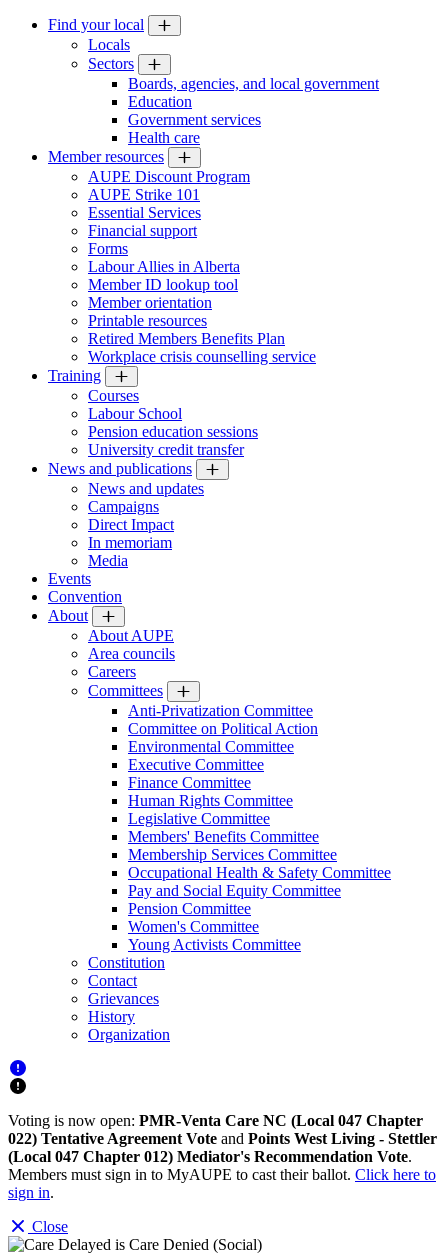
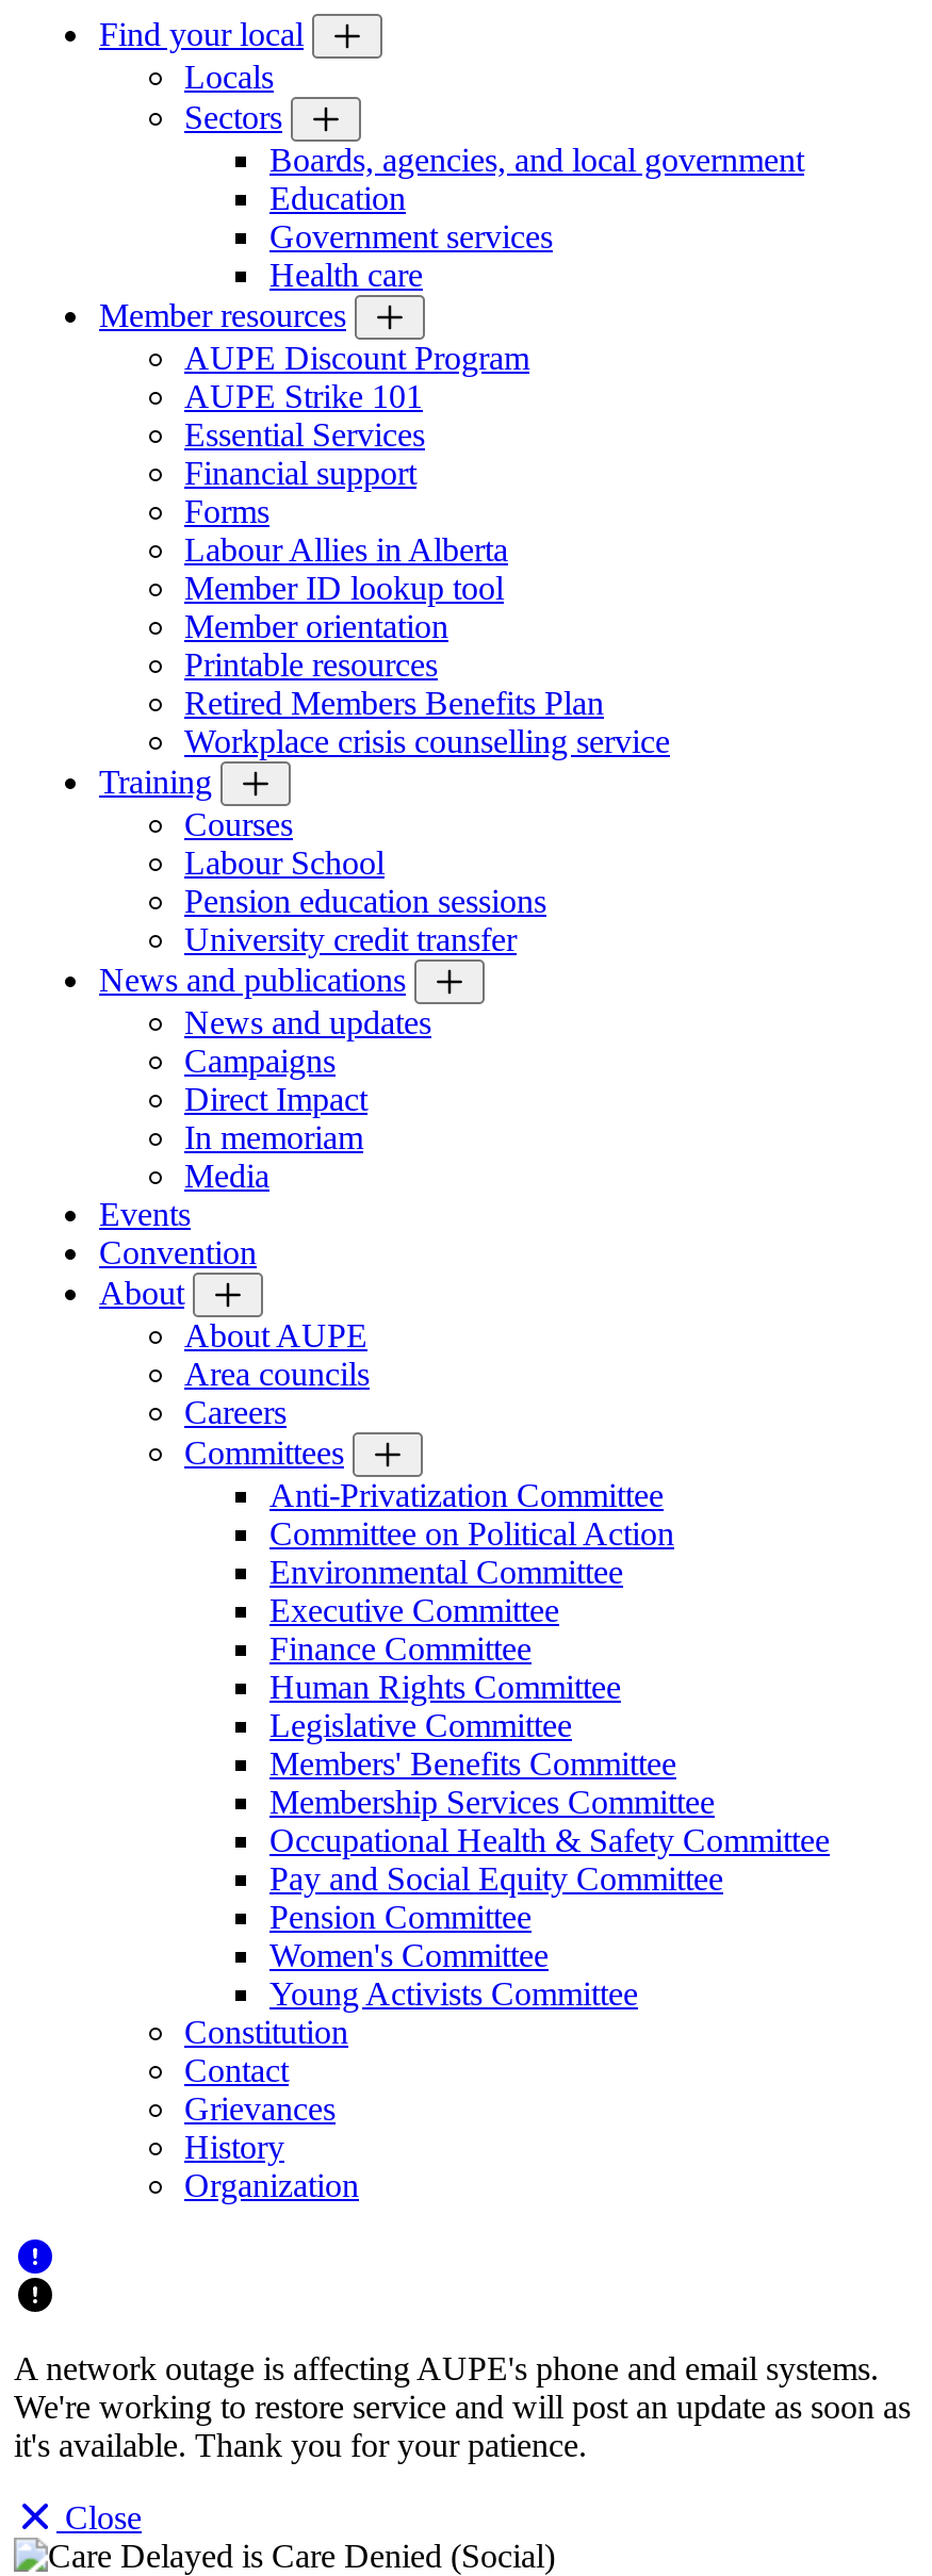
[8,1112,437,1201] Voting is now open: PMR-Venta Care NC (Local 047 Chapter | 022) Tentative Agreement Vote and Points West Living - Stettler | (Local 047 Chapter 012) Mediator's Recommendation Vote. | Members must sign in to MyAUPE to cast their ballot. Click here to | sign in. -> [14,2351,911,2464] A network outage is affecting AUPE's phone and email systems. | We're working to restore service and will post an update as soon as | it's available. Thank you for your patience.

